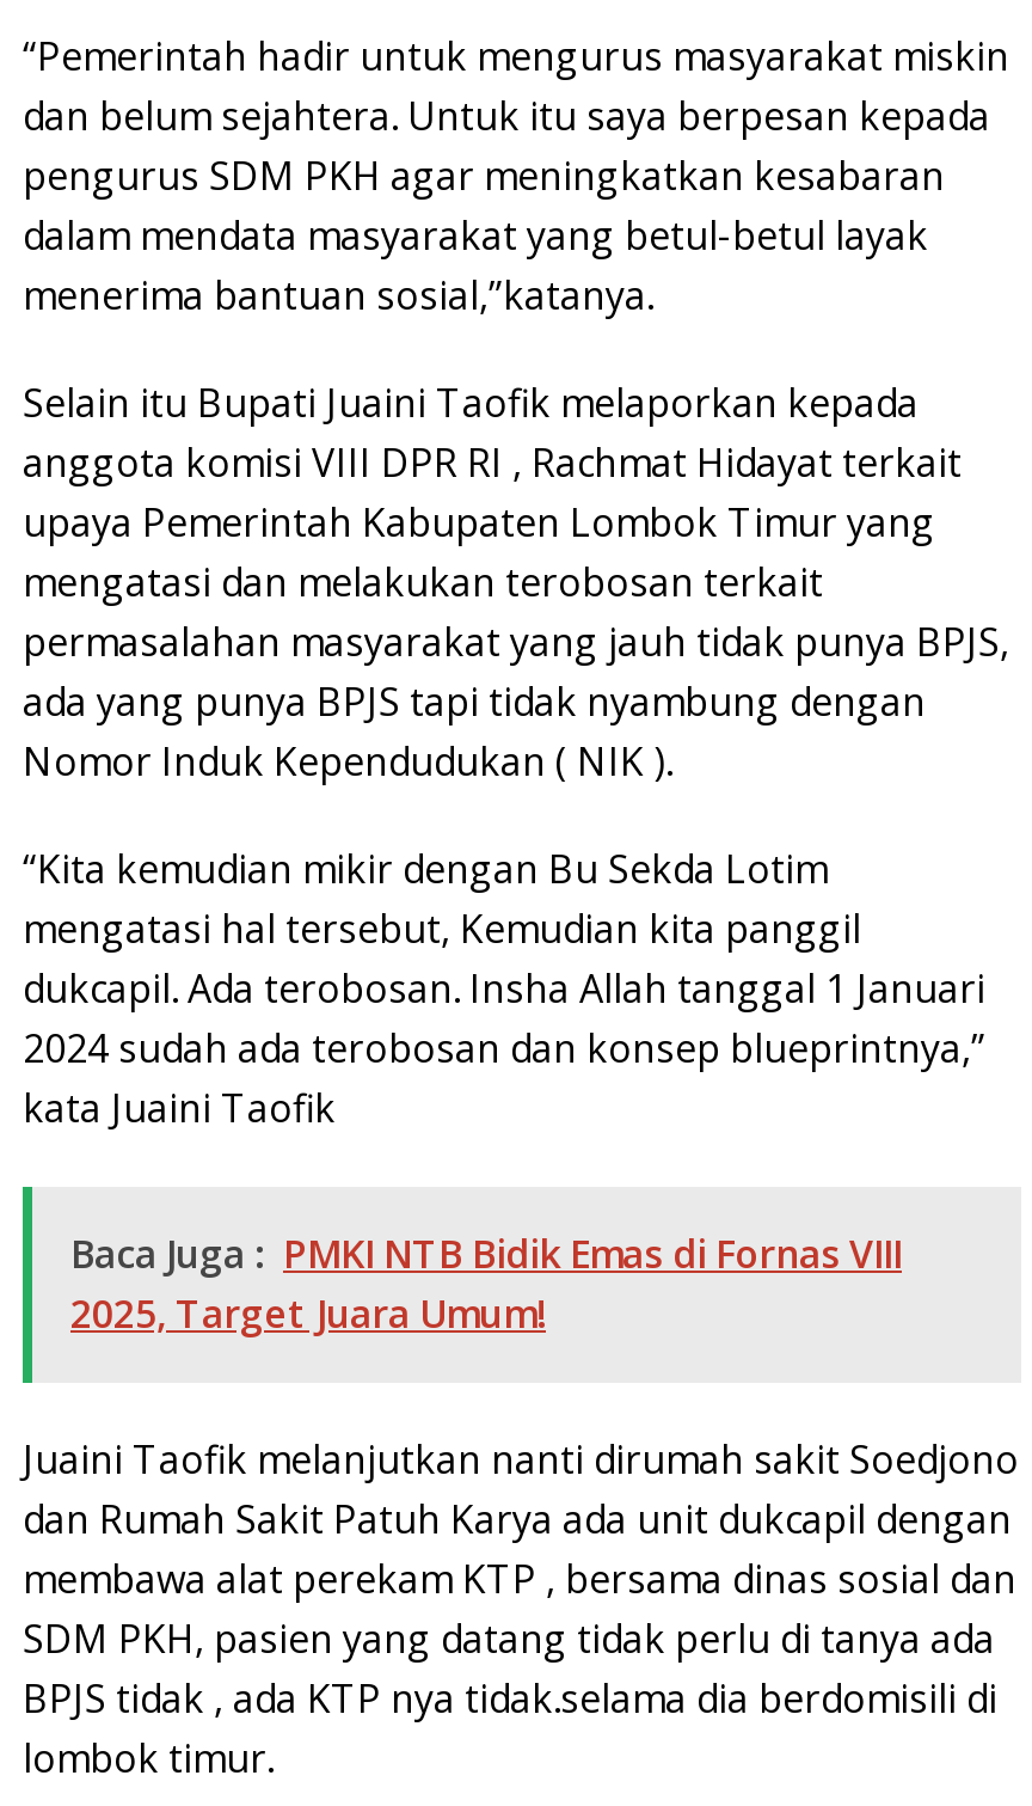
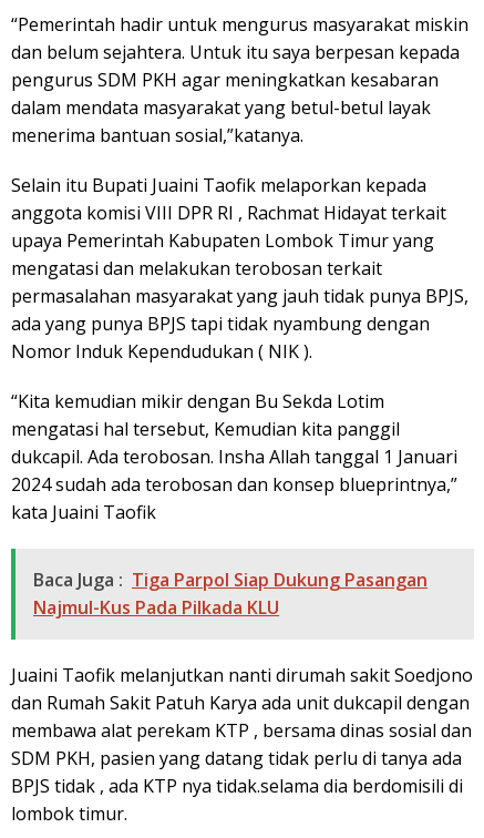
[70,1228,902,1340] Baca Juga : PMKI NTB Bidik Emas di Fornas VIII | 2025, Target Juara Umum! -> [33,568,428,620] Baca Juga : Tiga Parpol Siap Dukung Pasangan | Najmul-Kus Pada Pilkada KLU

